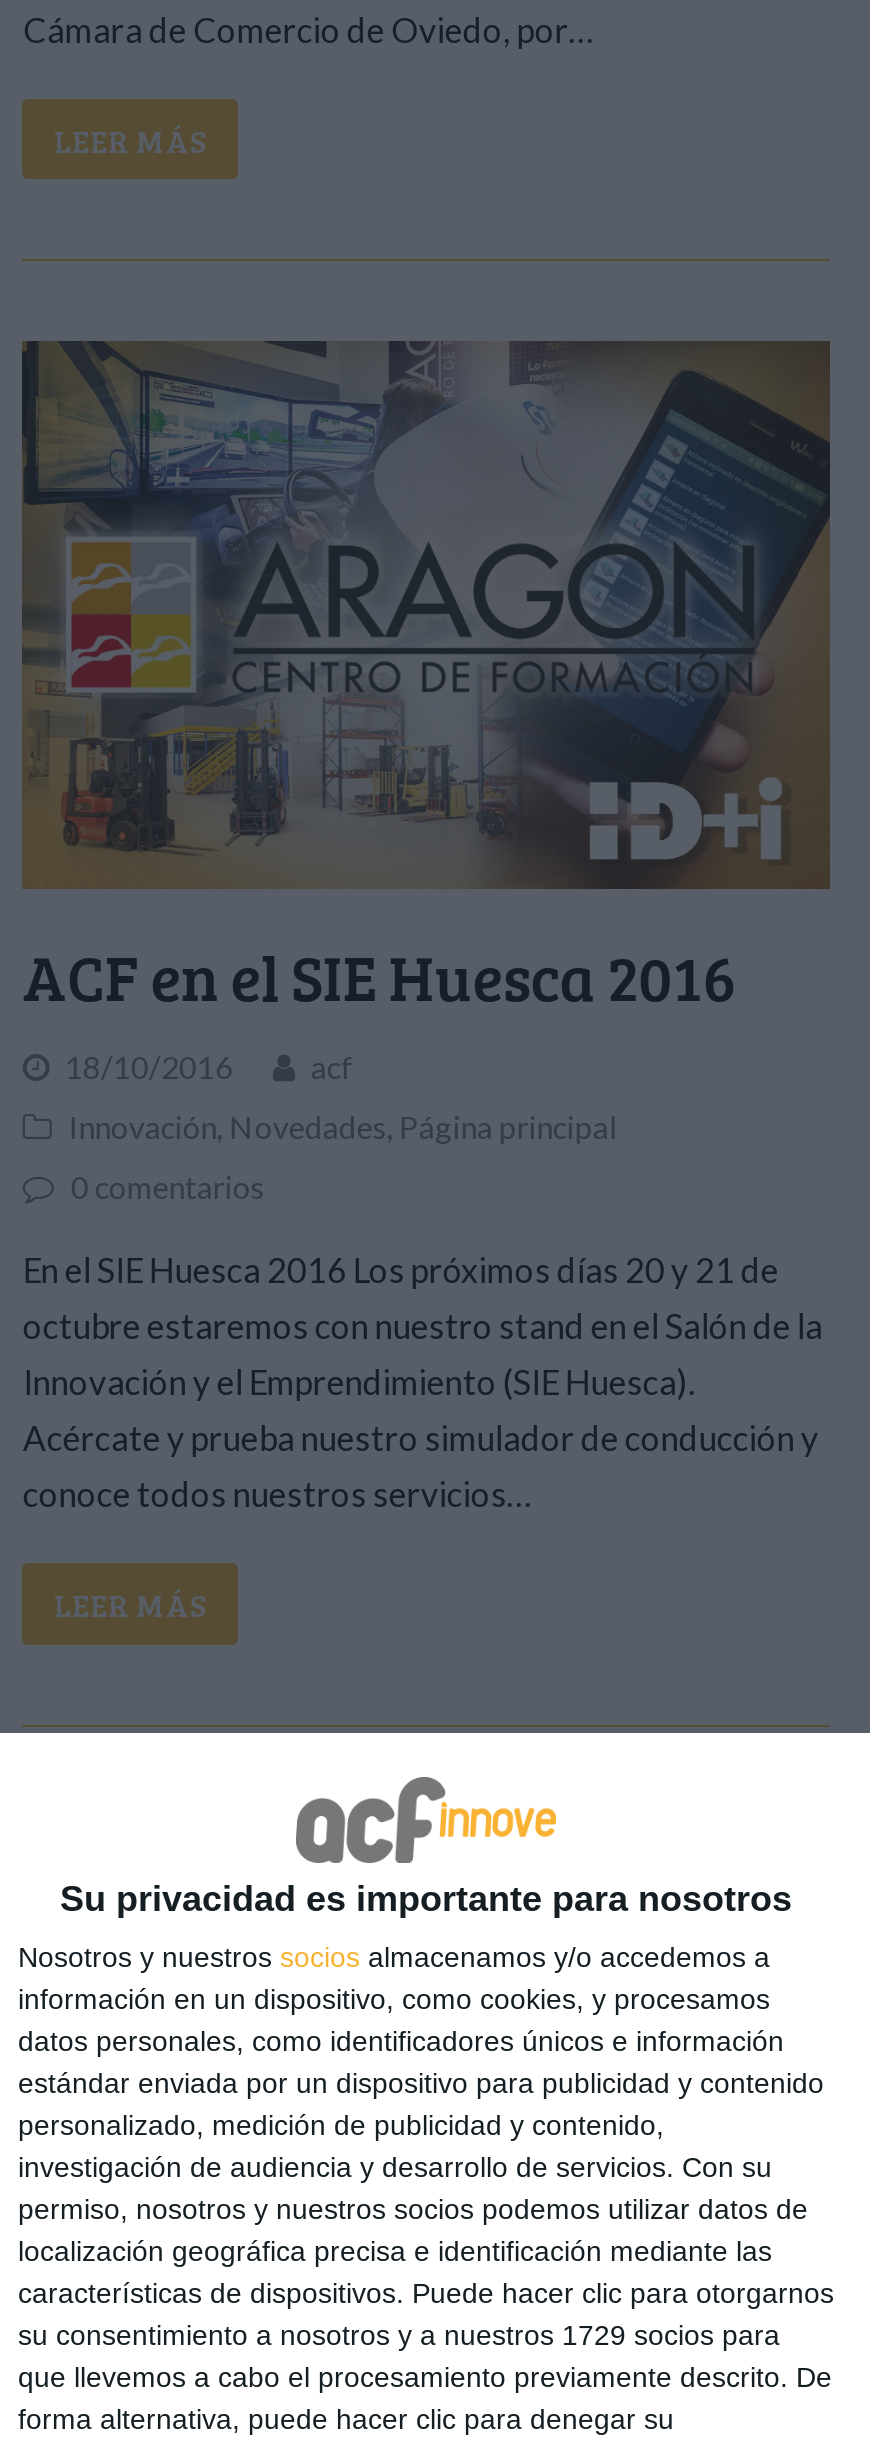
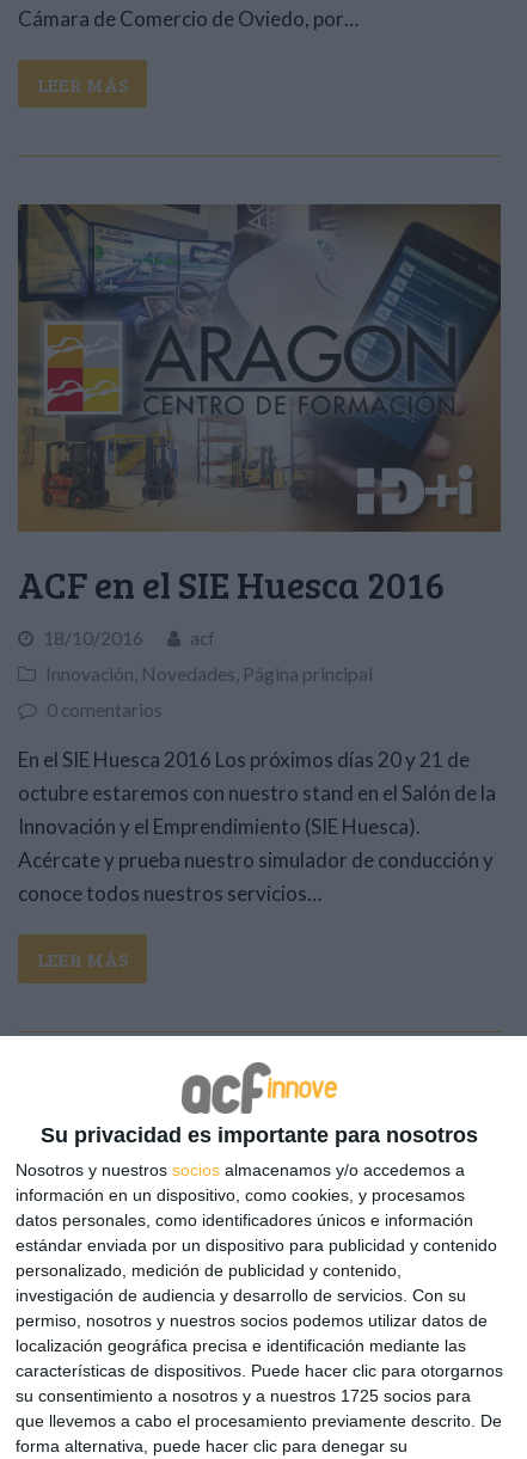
[18,2319,780,2351] su consentimiento a nosotros y a nuestros 1729 socios para -> [16,1386,471,1405] su consentimiento a nosotros y a nuestros 1725 socios para

